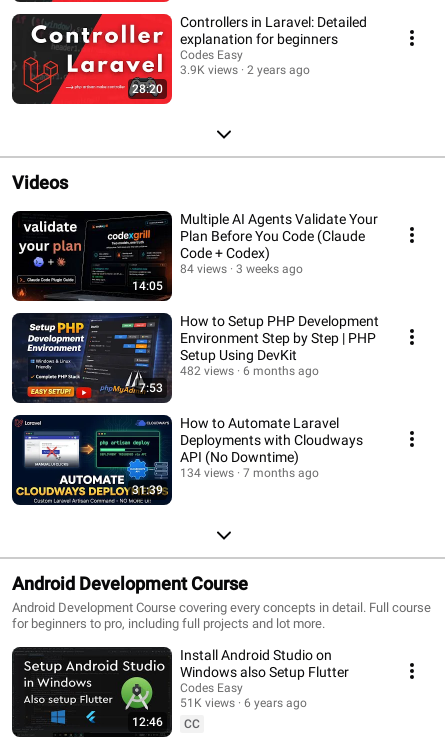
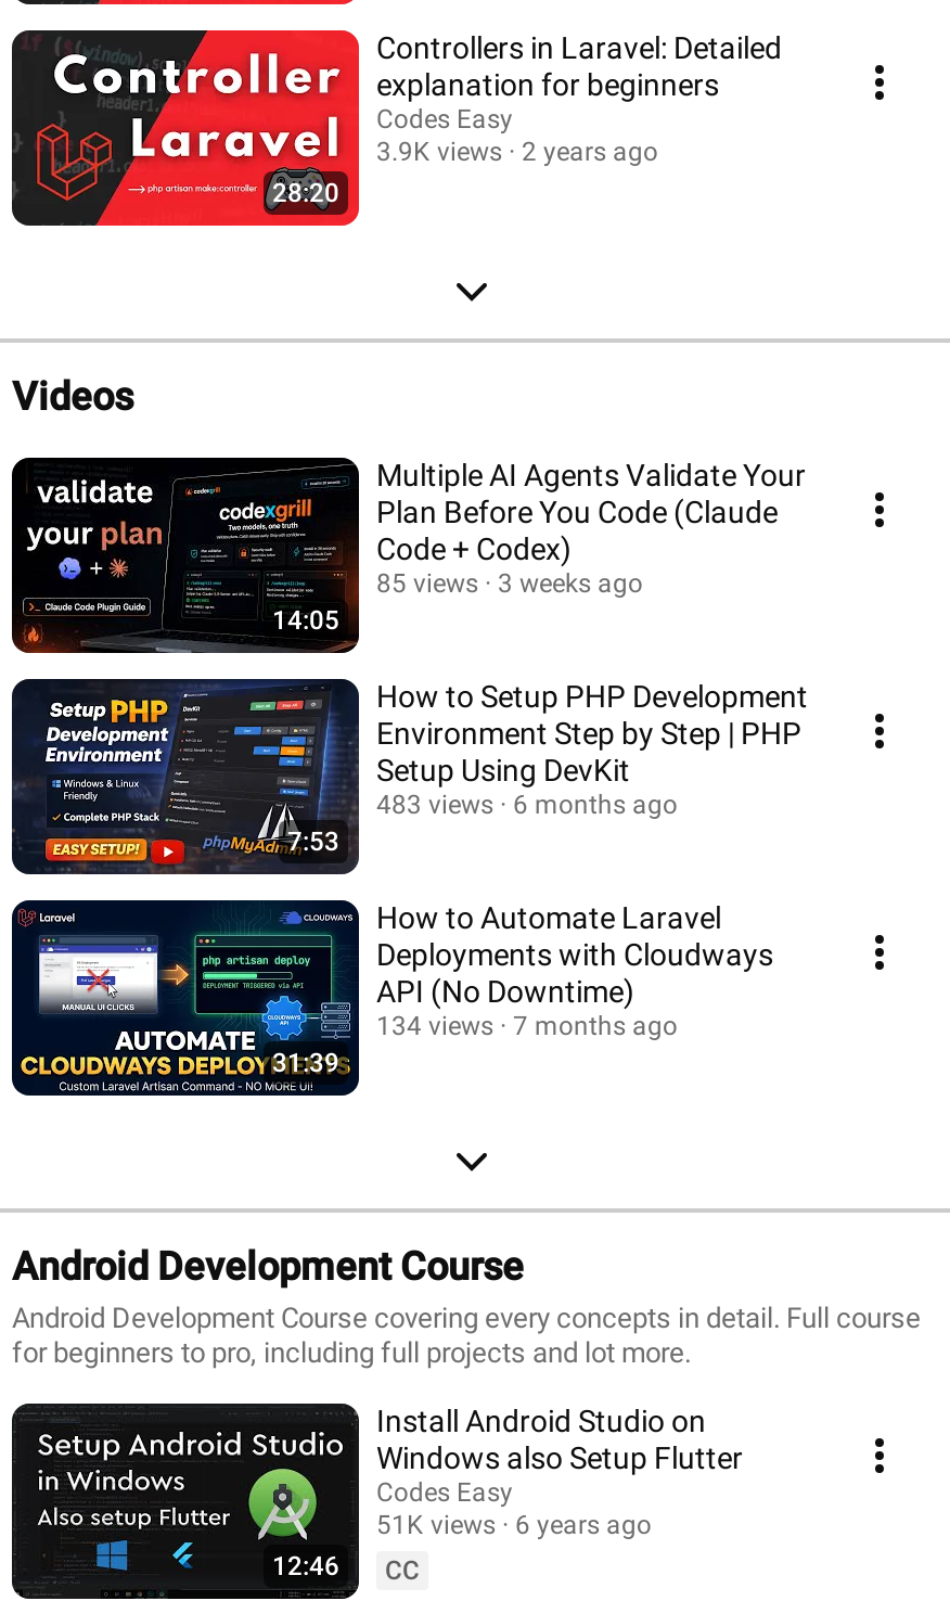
[180,261,303,275] 84 views 3 weeks ago -> [376,567,643,598] 85 views 3 weeks ago
[180,363,319,377] 482 views 6 months ago -> [376,789,678,819] 483 views 6 months ago

